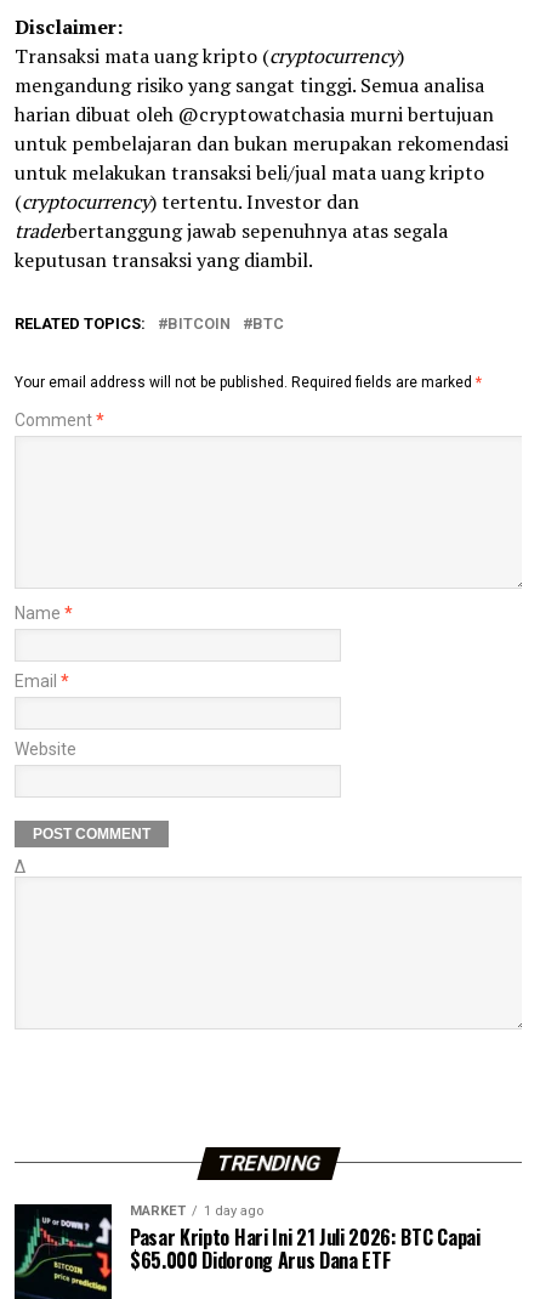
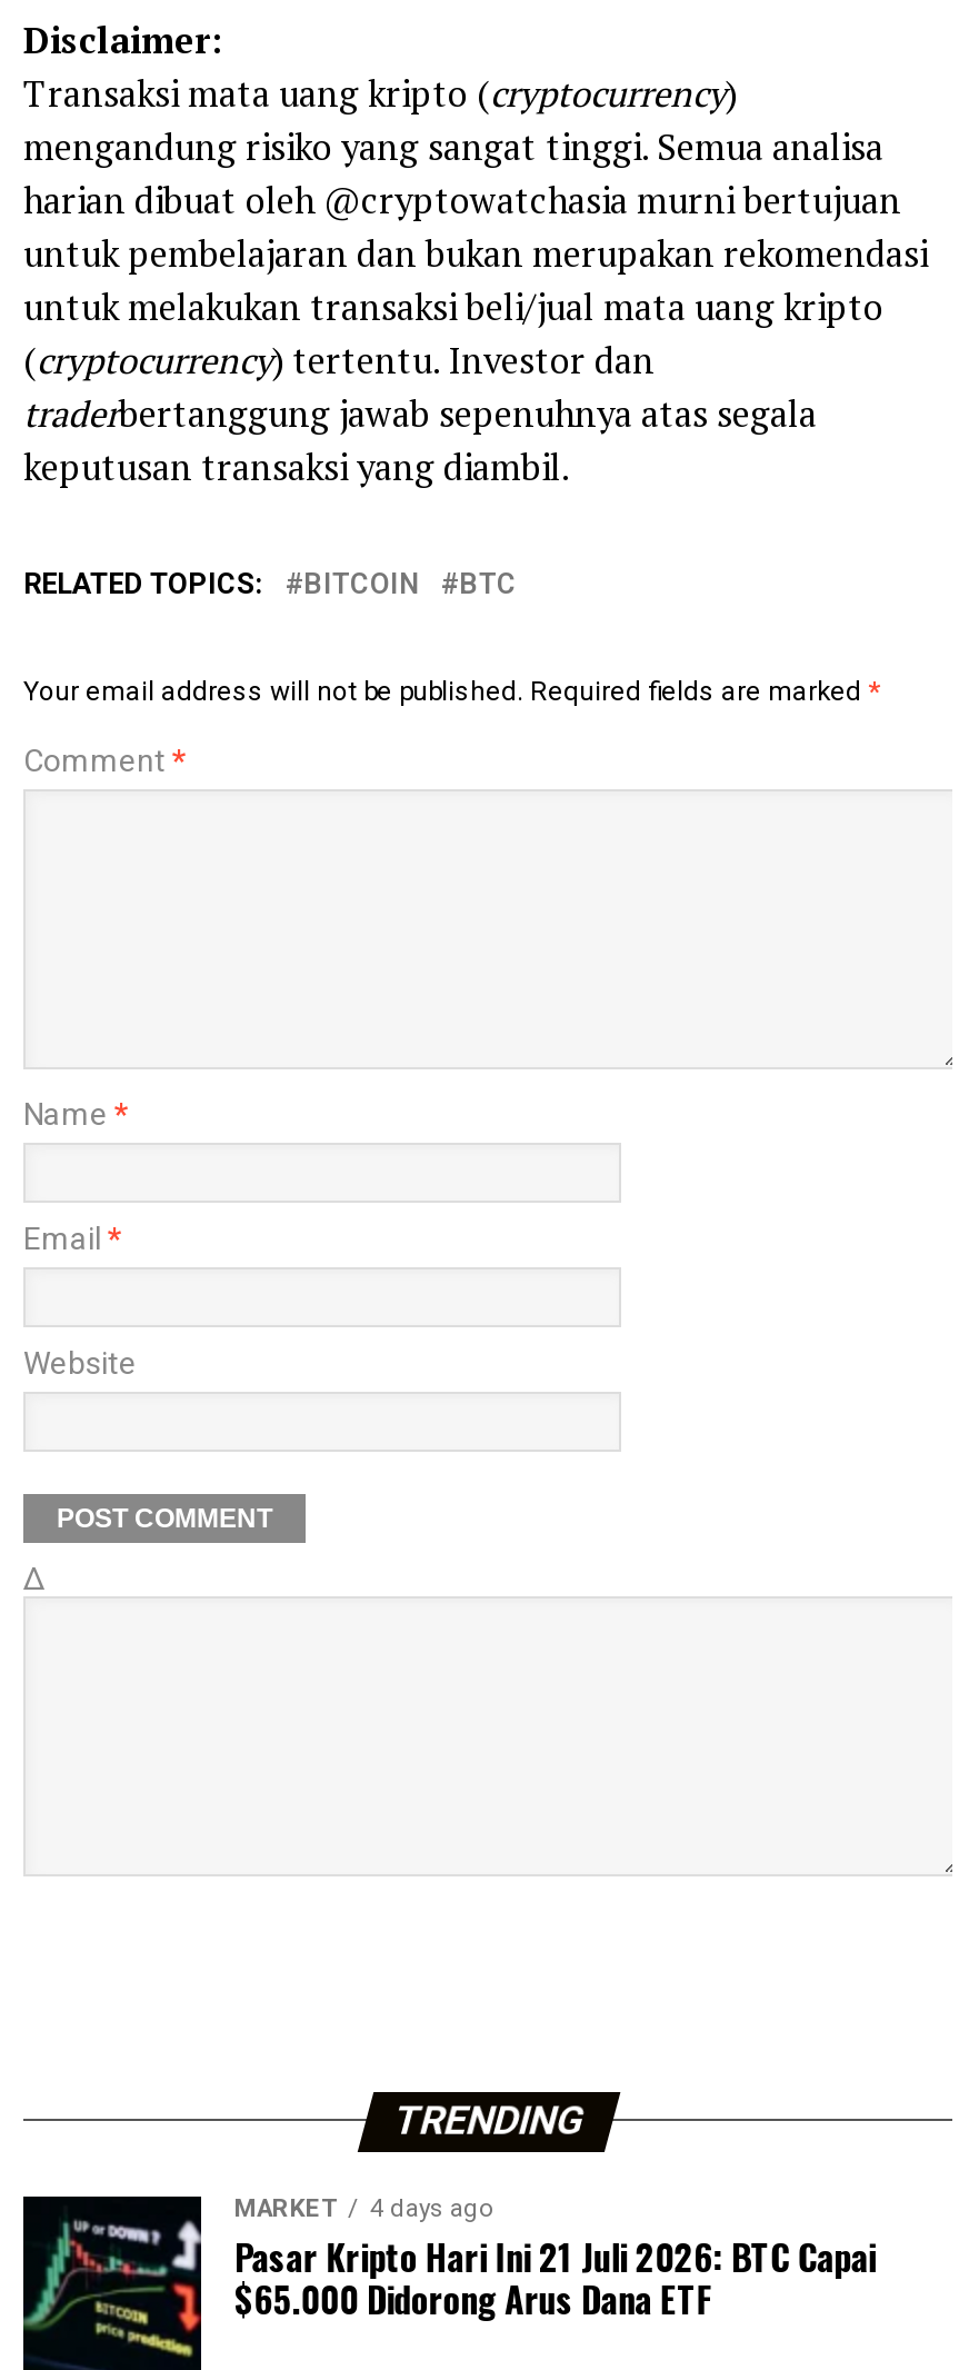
[130,1203,263,1218] MARKET 1 day ago -> [234,2193,492,2222] MARKET 4 days ago

